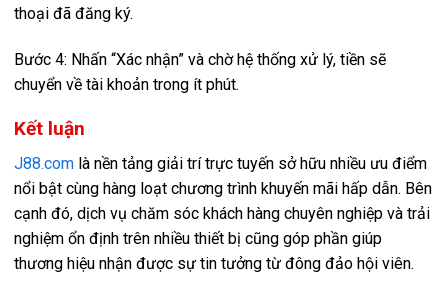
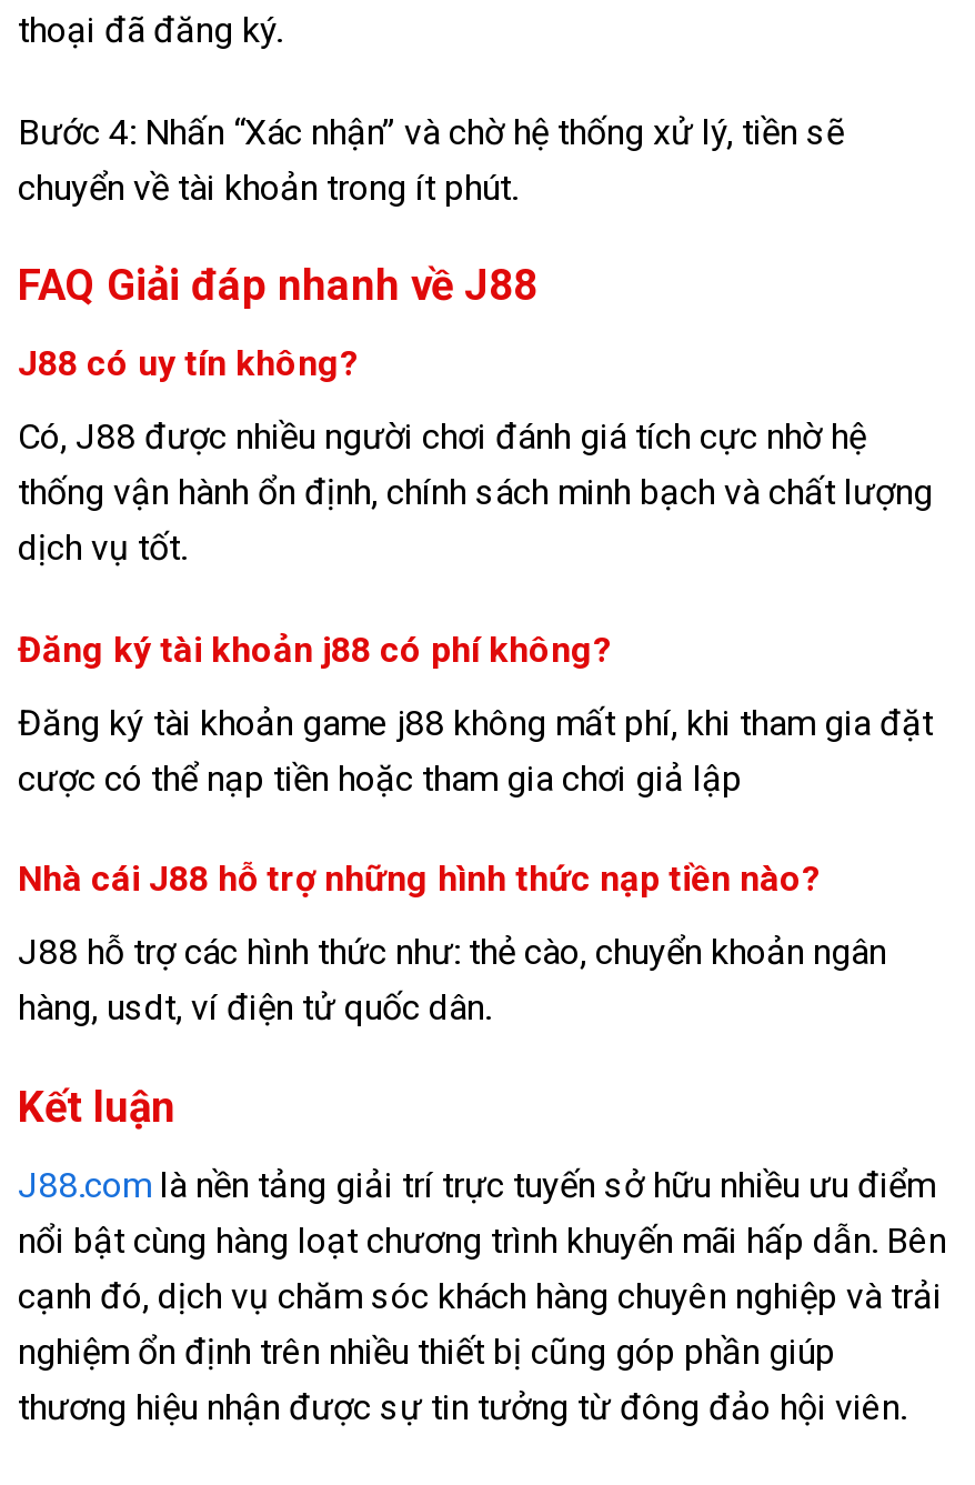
none -> [18,261,933,1030] FAQ Giải đáp nhanh về J88 | J88 có uy tín không? | Có, J88 được nhiều người chơi đánh giá tích cực nhờ hệ | thống vận hành ổn định, chính sách minh bạch và chất lượng | dịch vụ tốt. | Đăng ký tài khoản j88 có phí không? | Đăng ký tài khoản game j88 không mất phí, khi tham gia đặt | cược có thể nạp tiền hoặc tham gia chơi giả lập | Nhà cái J88 hỗ trợ những hình thức nạp tiền nào? | J88 hỗ trợ các hình thức như: thẻ cào, chuyển khoản ngân | hàng, usdt, ví điện tử quốc dân.

